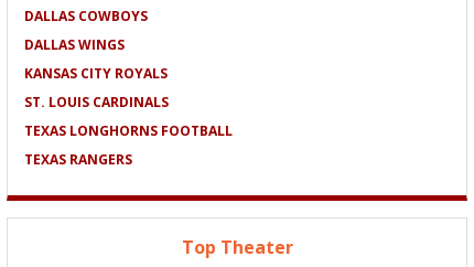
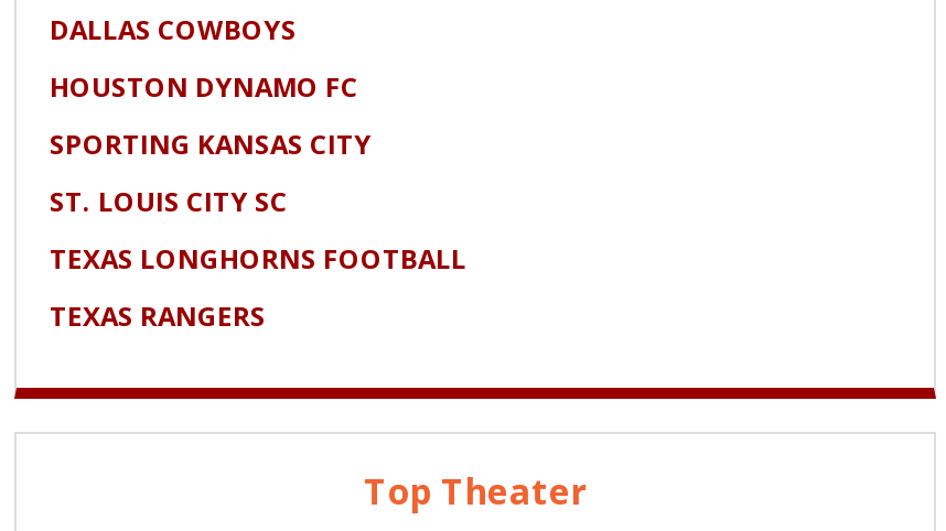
[24,35,125,54] DALLAS WINGS -> [50,68,358,106] HOUSTON DYNAMO FC
[24,64,168,83] KANSAS CITY ROYALS -> [50,126,372,163] SPORTING KANSAS CITY
[24,93,169,111] ST. LOUIS CARDINALS -> [50,183,288,220] ST. LOUIS CITY SC

